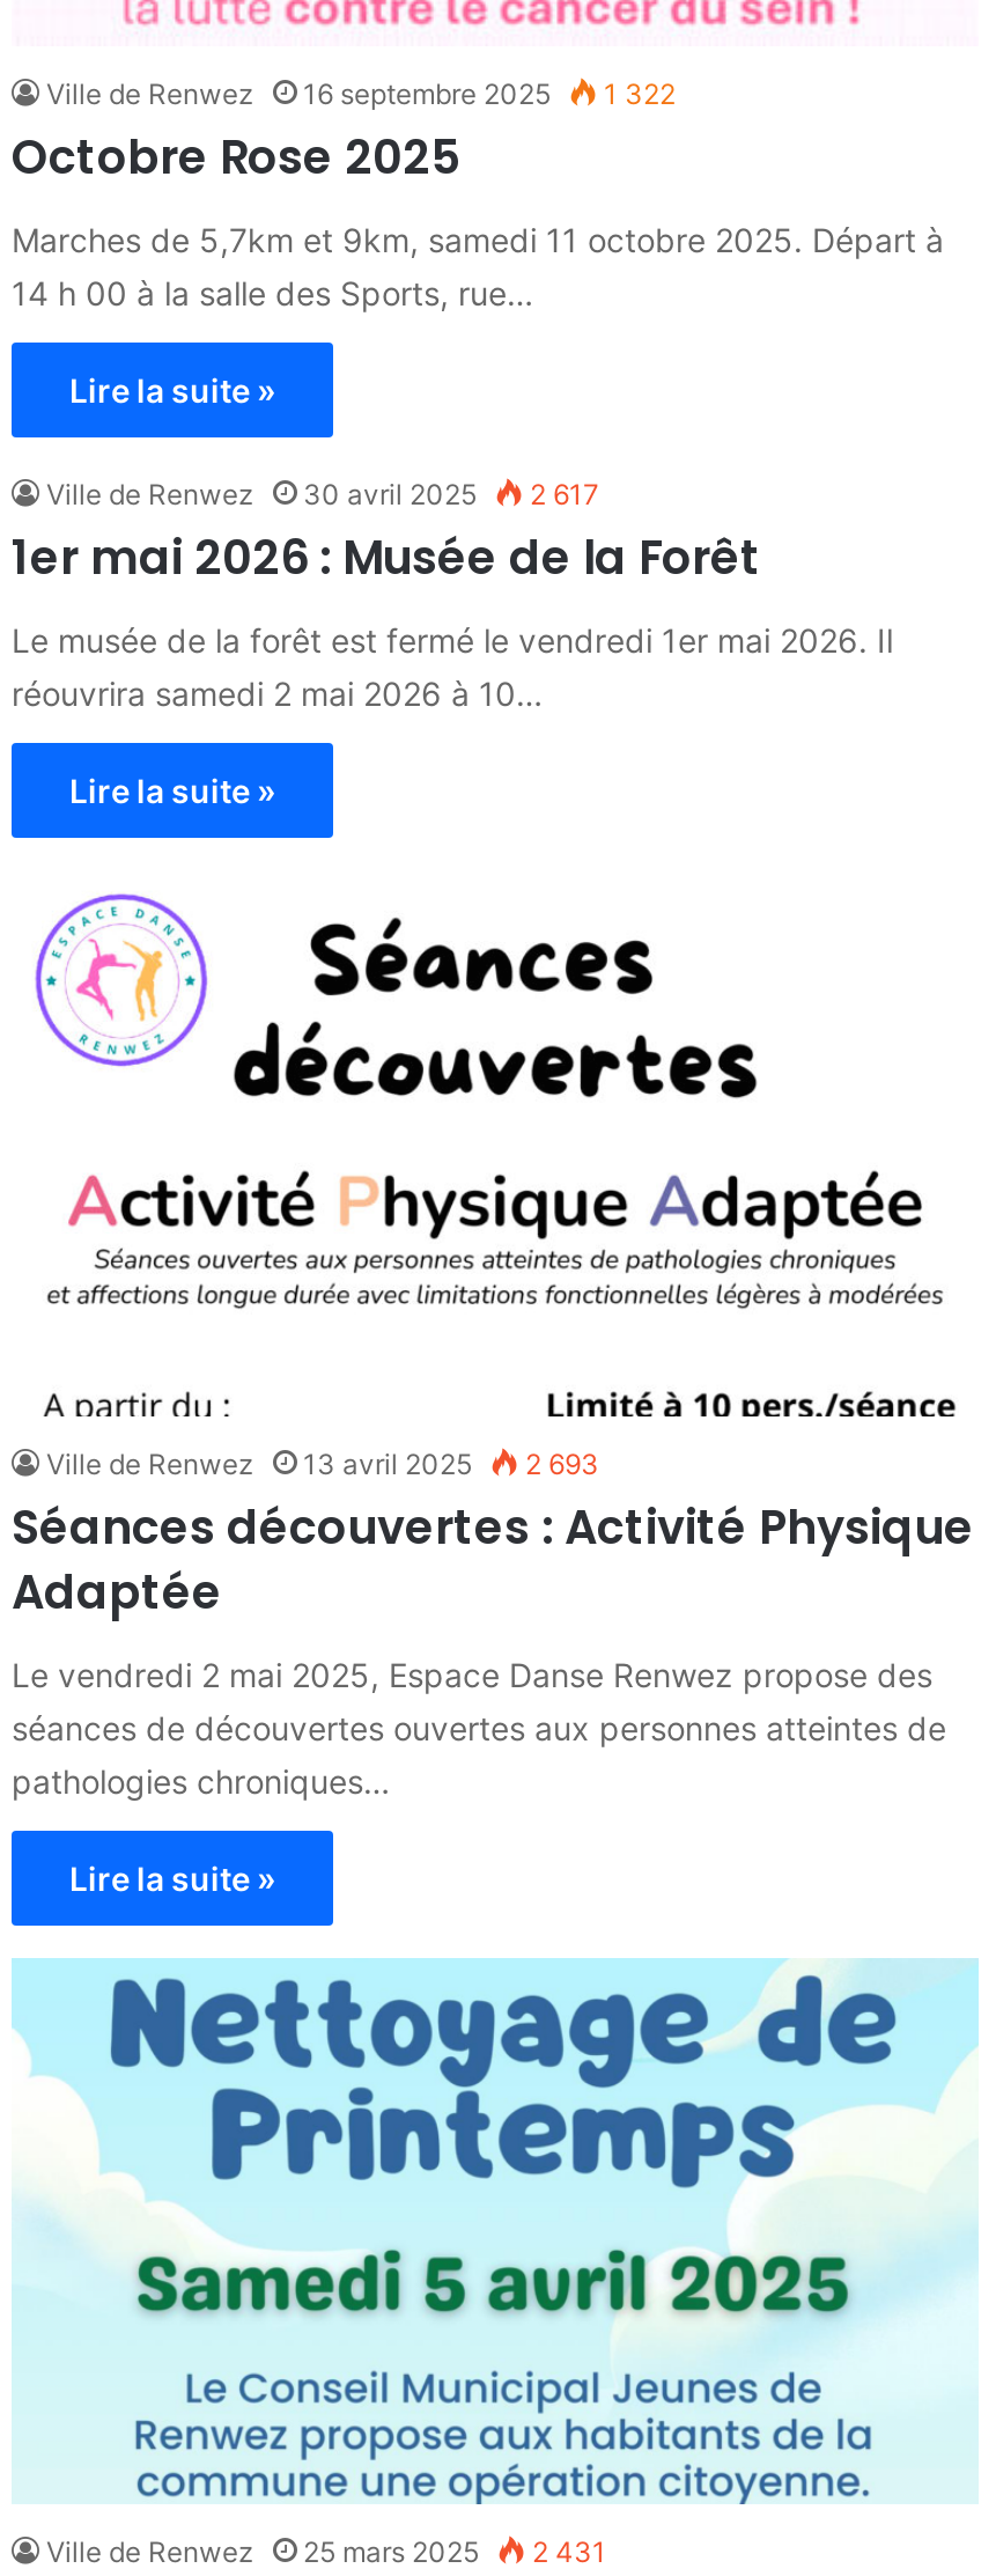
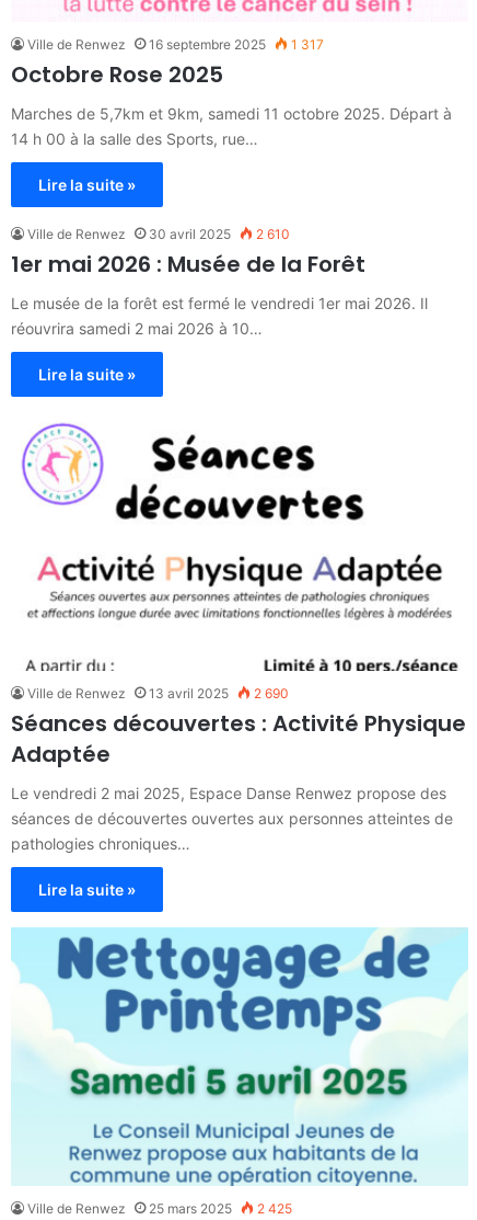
[46,77,676,112] Ville de Renwez 16 septembre 2025 1 322 -> [27,36,324,53] Ville de Renwez 16 septembre 2025 1 317
[46,477,599,512] Ville de Renwez 30 avril 2025 2 617 -> [27,226,290,242] Ville de Renwez 30 avril 2025 2 610
[46,1446,599,1481] Ville de Renwez 13 avril 2025 2 693 -> [27,685,289,702] Ville de Renwez 13 avril 2025 2 690
[46,2533,606,2568] Ville de Renwez 25 mars 2025 2 431 -> [27,1200,292,1216] Ville de Renwez 25 mars 2025 2 425

